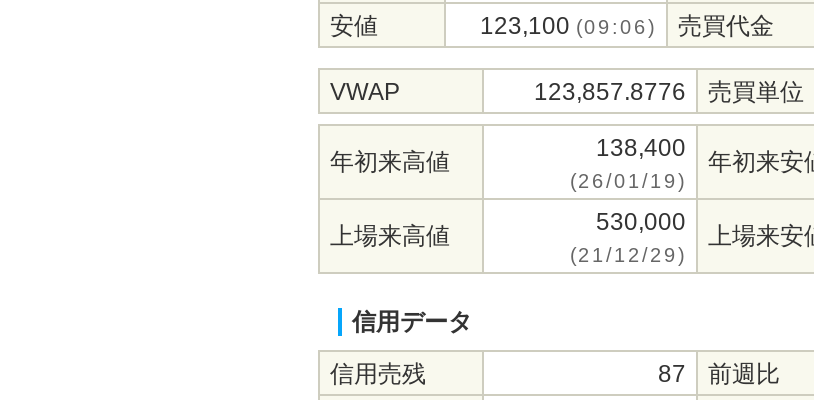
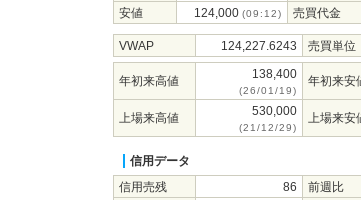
[480,12,774,40] 123,100 (09:06) 売買代金 -> [194,6,341,20] 124,000 (09:12) 売買代金
[534,78,804,106] 123,857.8776 売買単位 -> [221,39,356,53] 124,227.6243 売買単位
[658,360,780,388] 87 前週比 -> [283,180,344,194] 86 前週比

